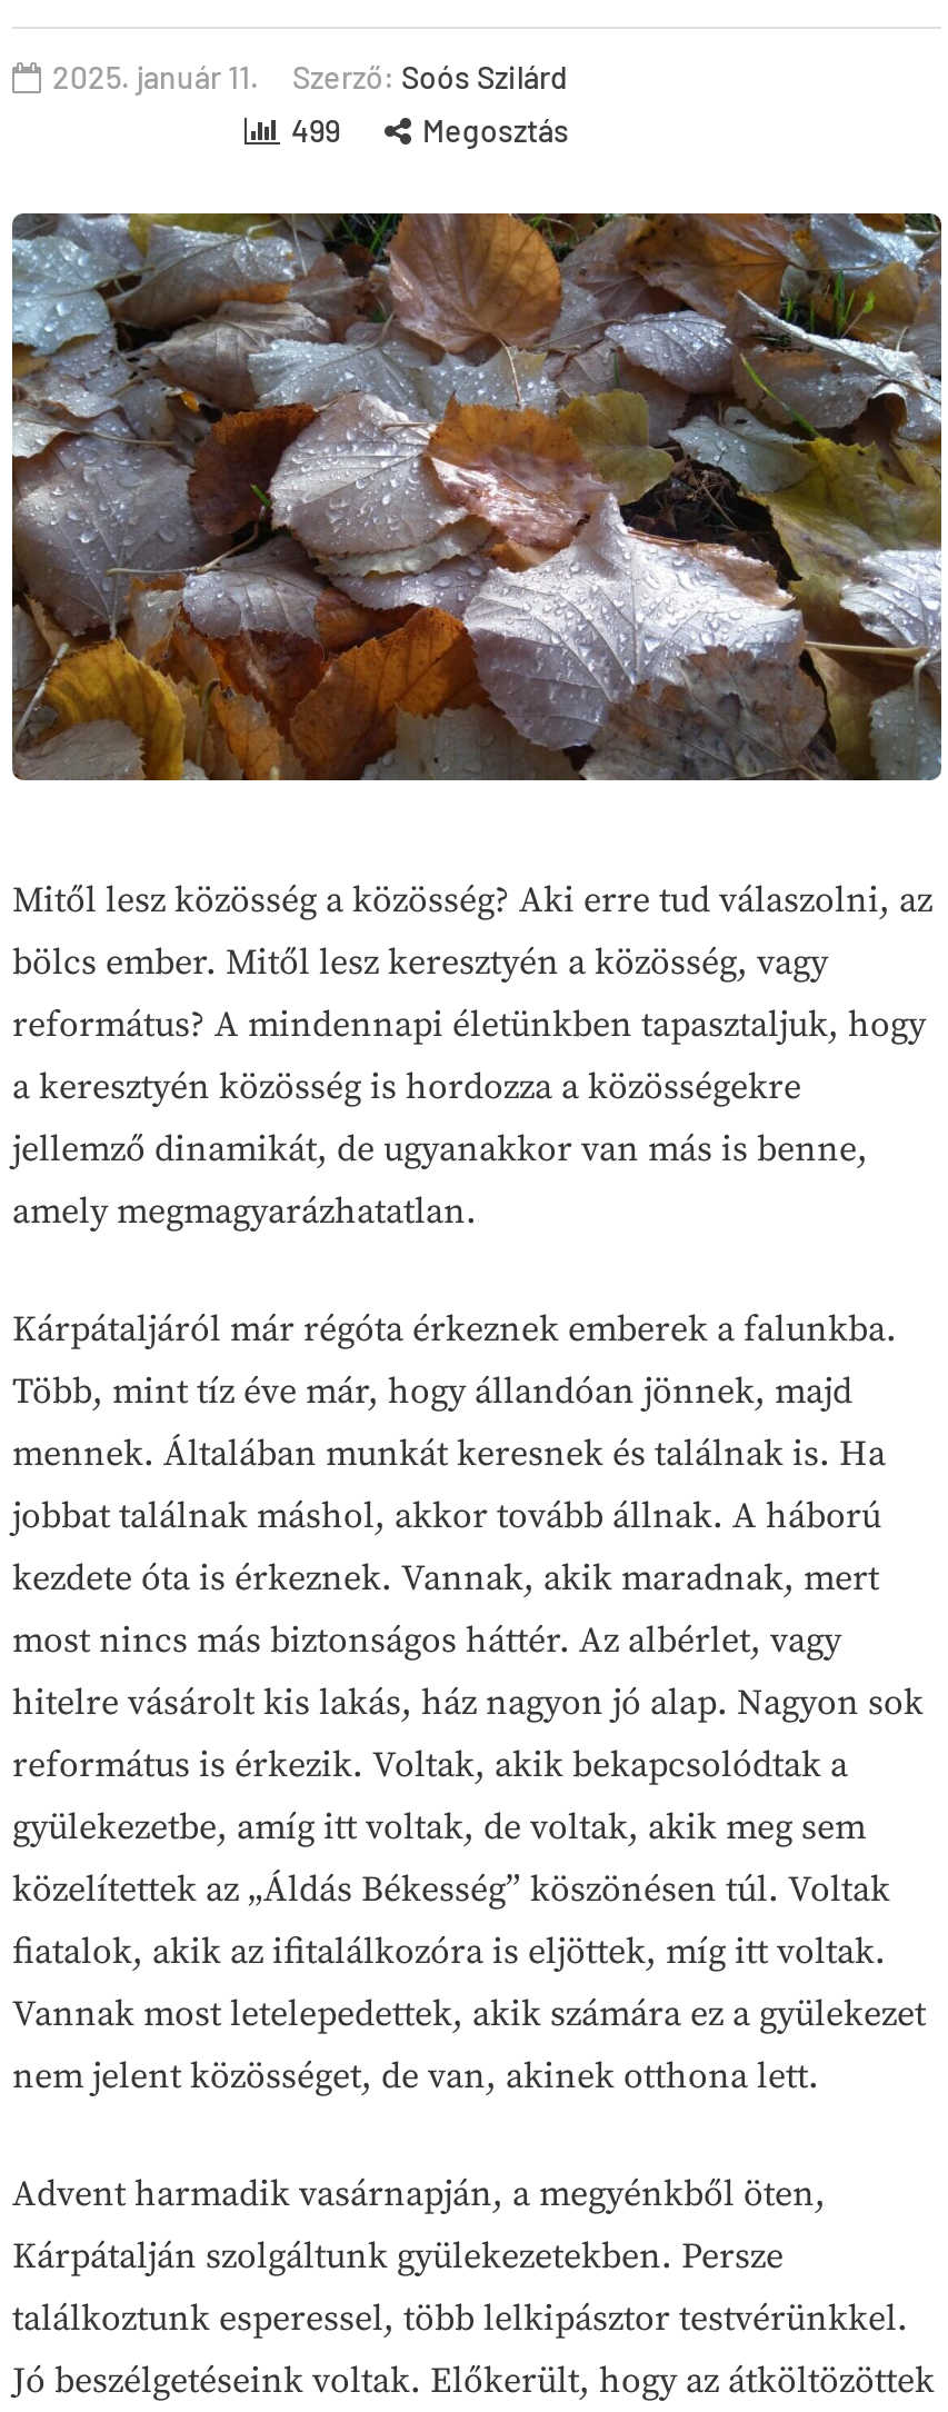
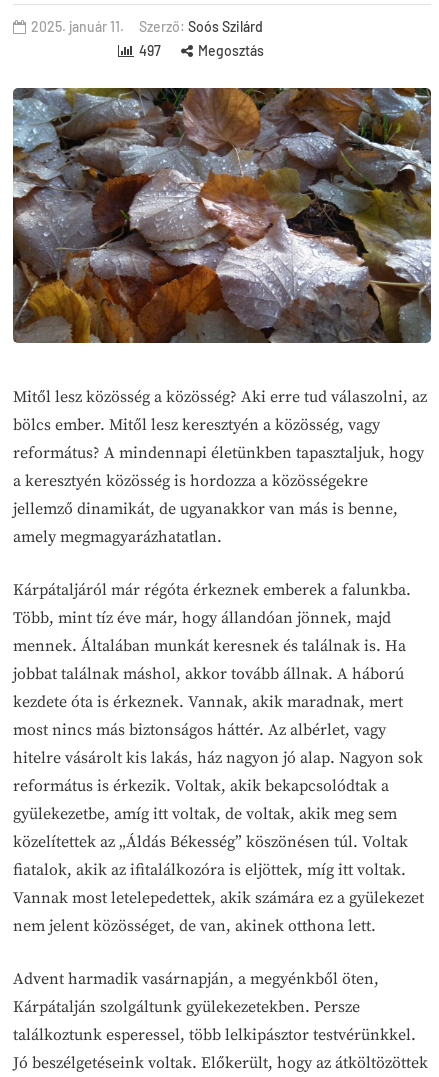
[291,111,340,149] 499 -> [138,42,160,59] 497

